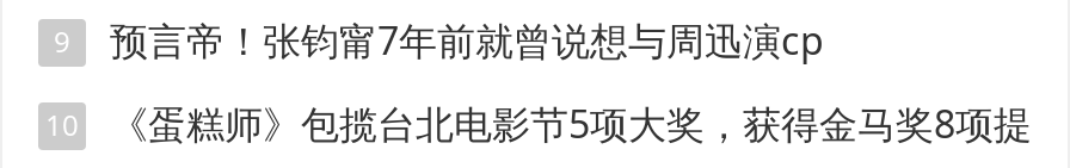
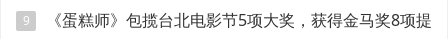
[45,14,824,145] 预言帝！张钧甯7年前就曾说想与周迅演cp | 10 -> none

